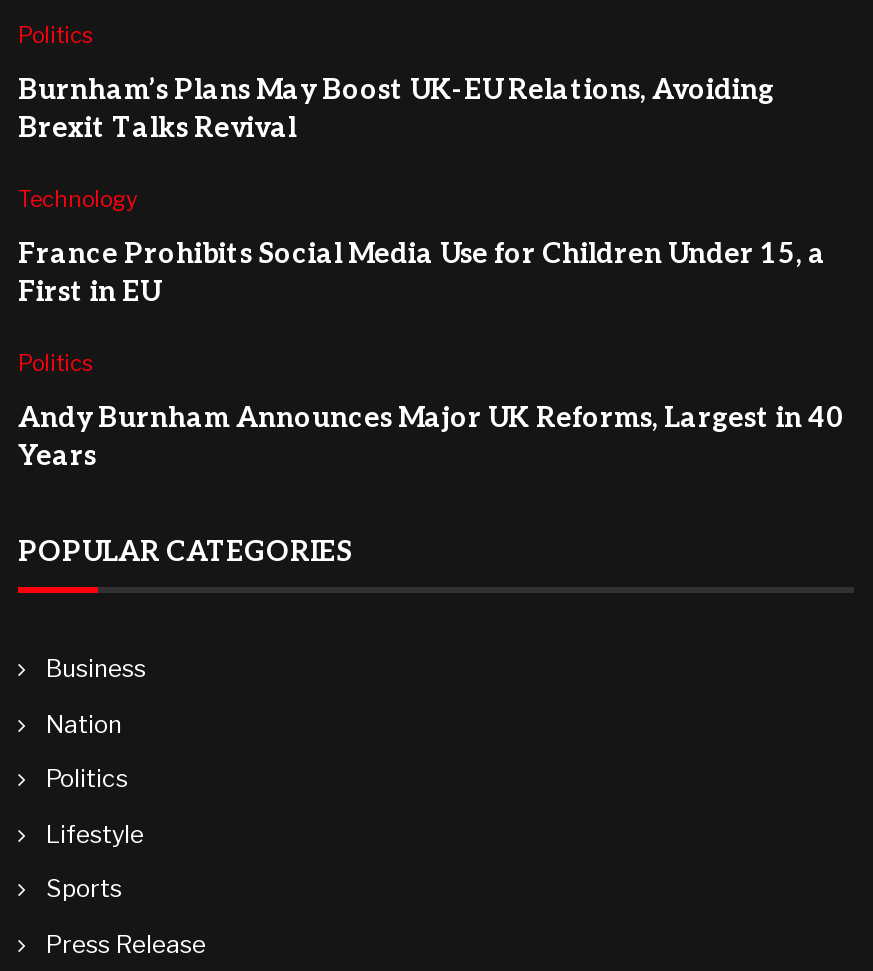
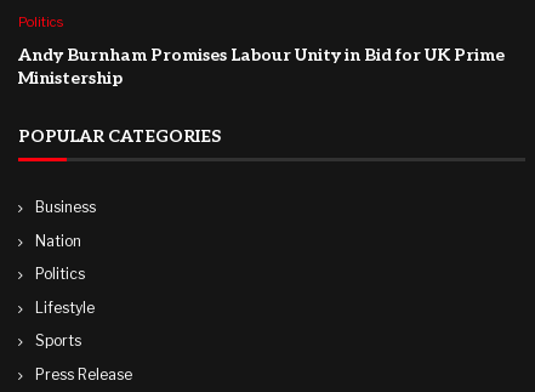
[18,74,844,474] Burnham’s Plans May Boost UK-EU Relations, Avoiding | Brexit Talks Revival | Technology | France Prohibits Social Media Use for Children Under 15, a | First in EU | Politics | Andy Burnham Announces Major UK Reforms, Largest in 40 | Years -> [18,45,505,89] Andy Burnham Promises Labour Unity in Bid for UK Prime | Ministership

